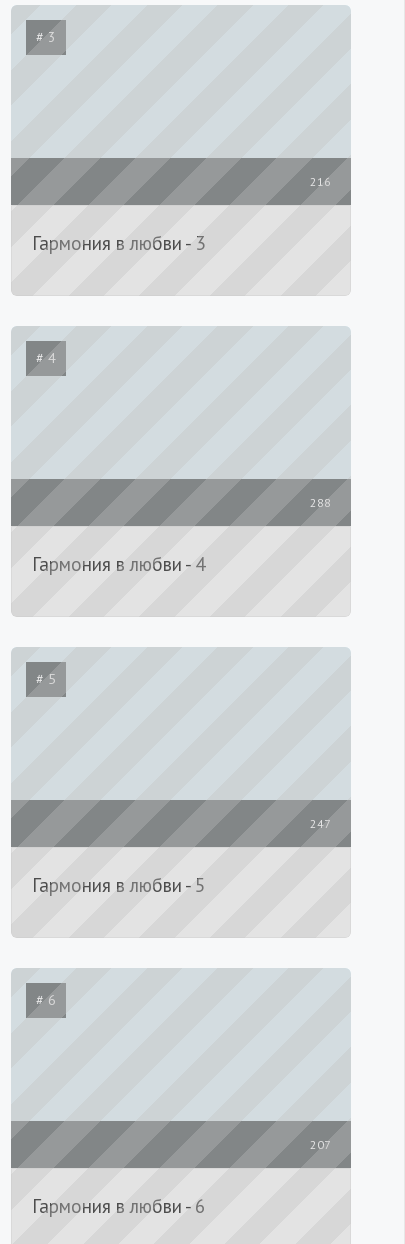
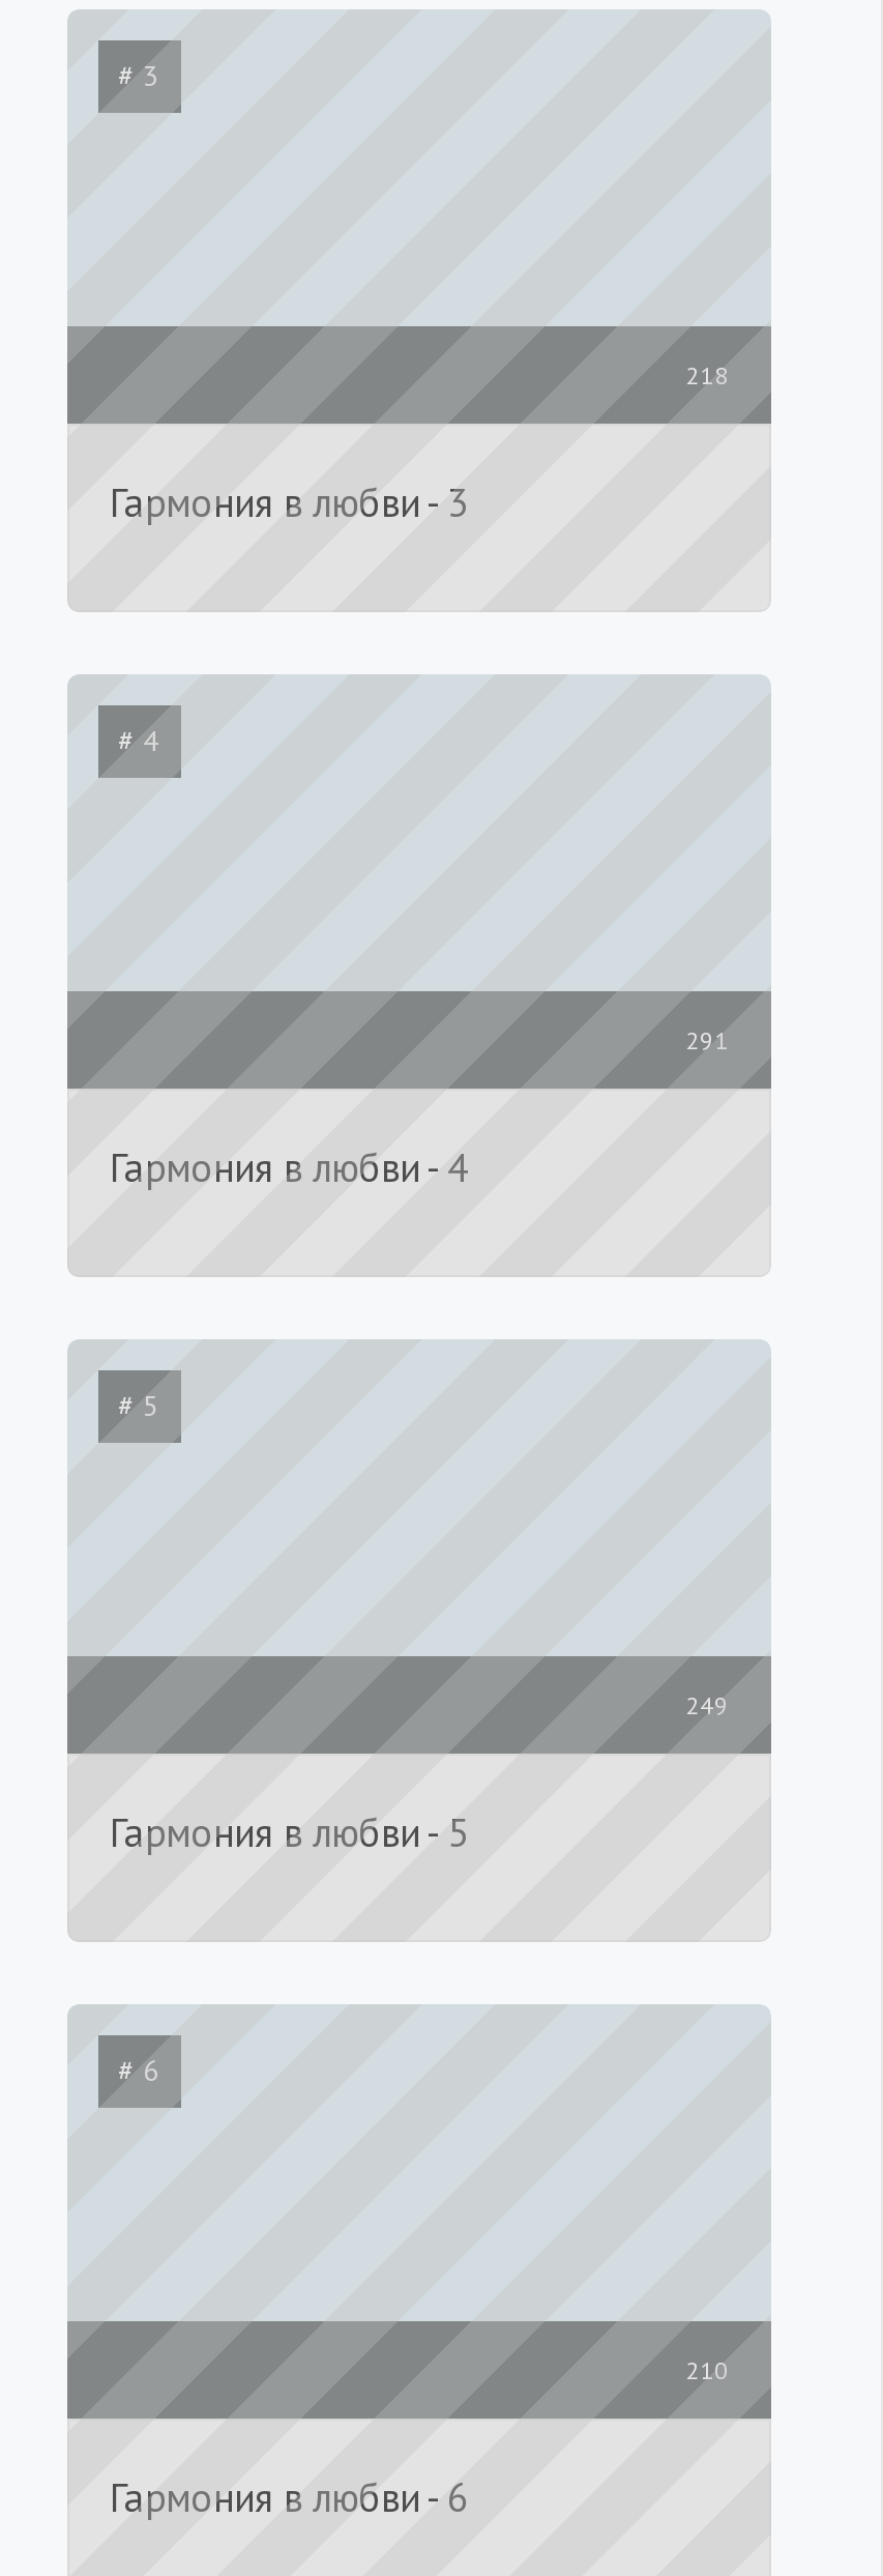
[309,174,330,189] 216 -> [685,359,729,390] 218
[309,495,330,510] 288 -> [685,1024,729,1055] 291
[309,816,330,831] 247 -> [685,1689,729,1720] 249
[309,1137,330,1152] 207 -> [685,2354,729,2385] 210

